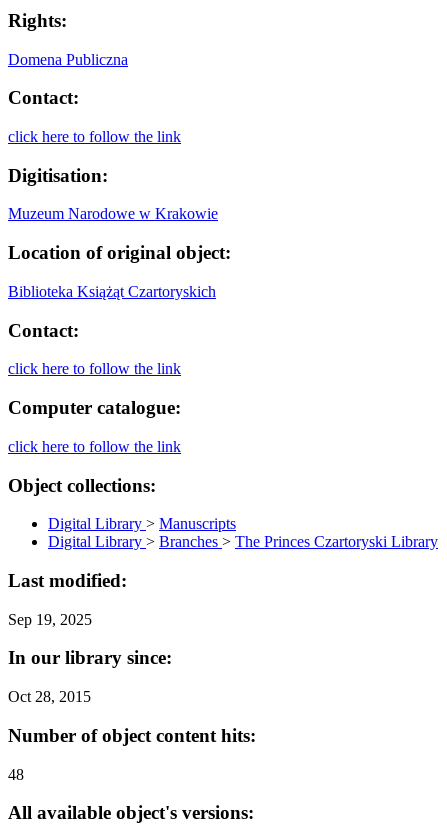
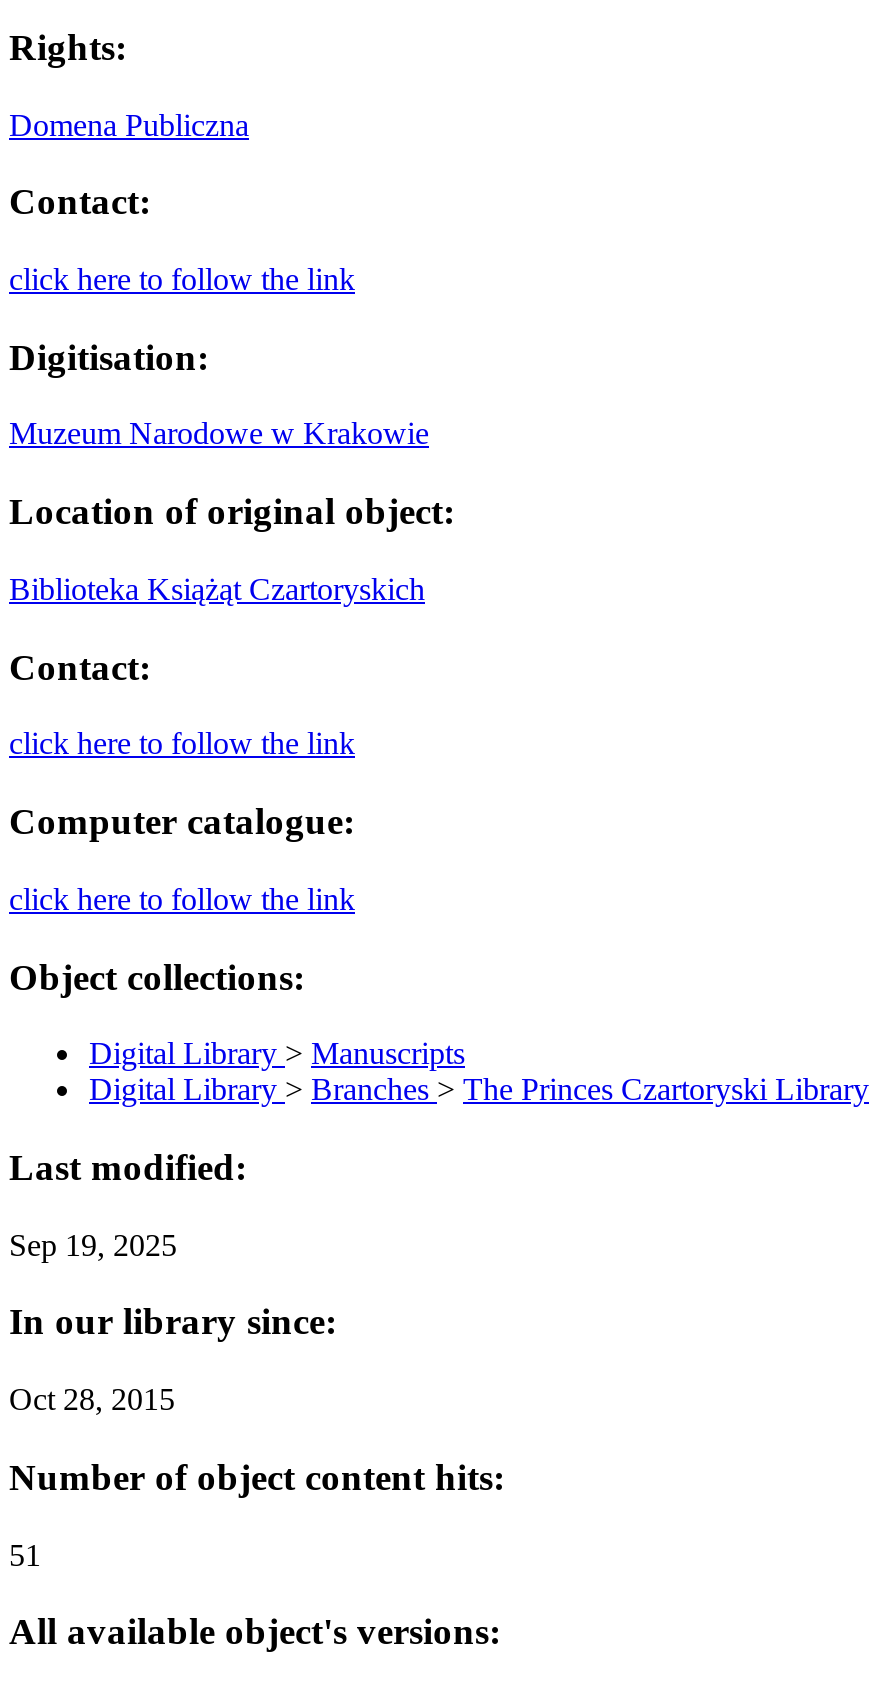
[8,765,24,782] 48 -> [9,1537,41,1571] 51

